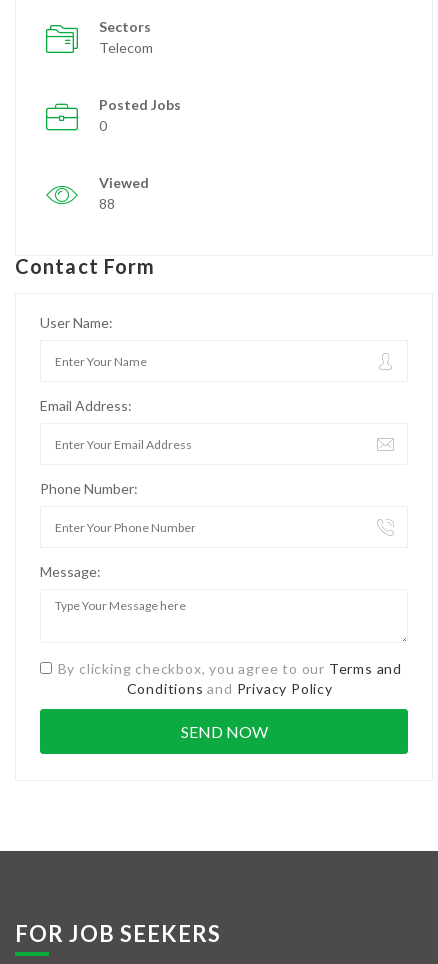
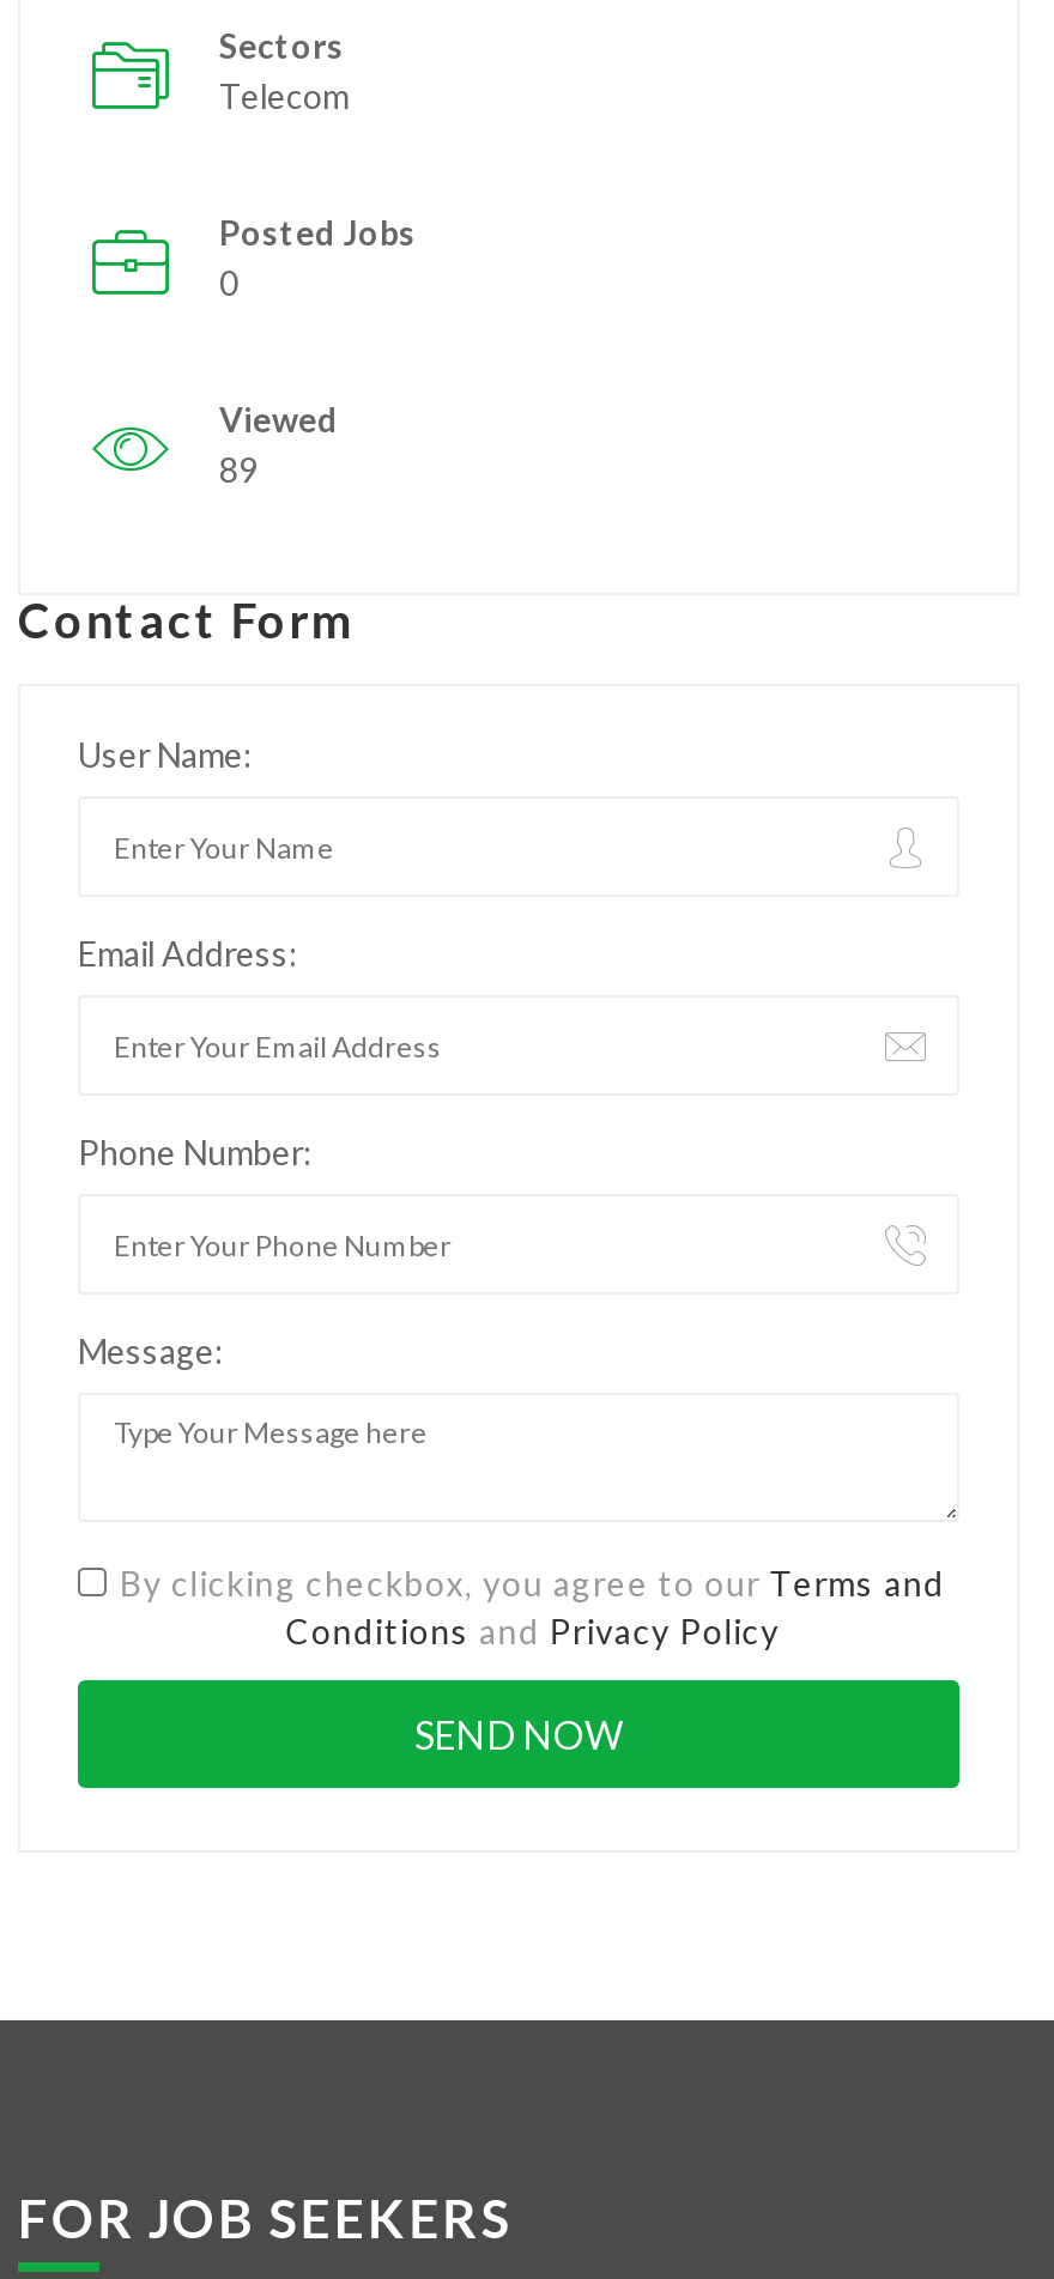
[99,195,115,212] 88 -> [219,449,258,490] 89

